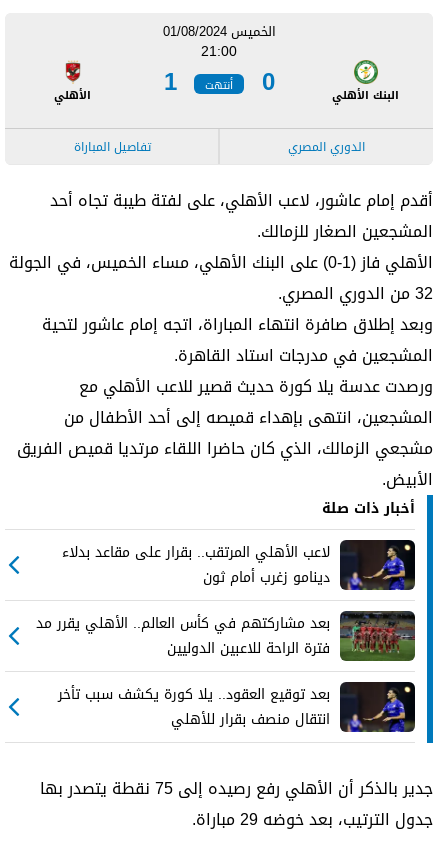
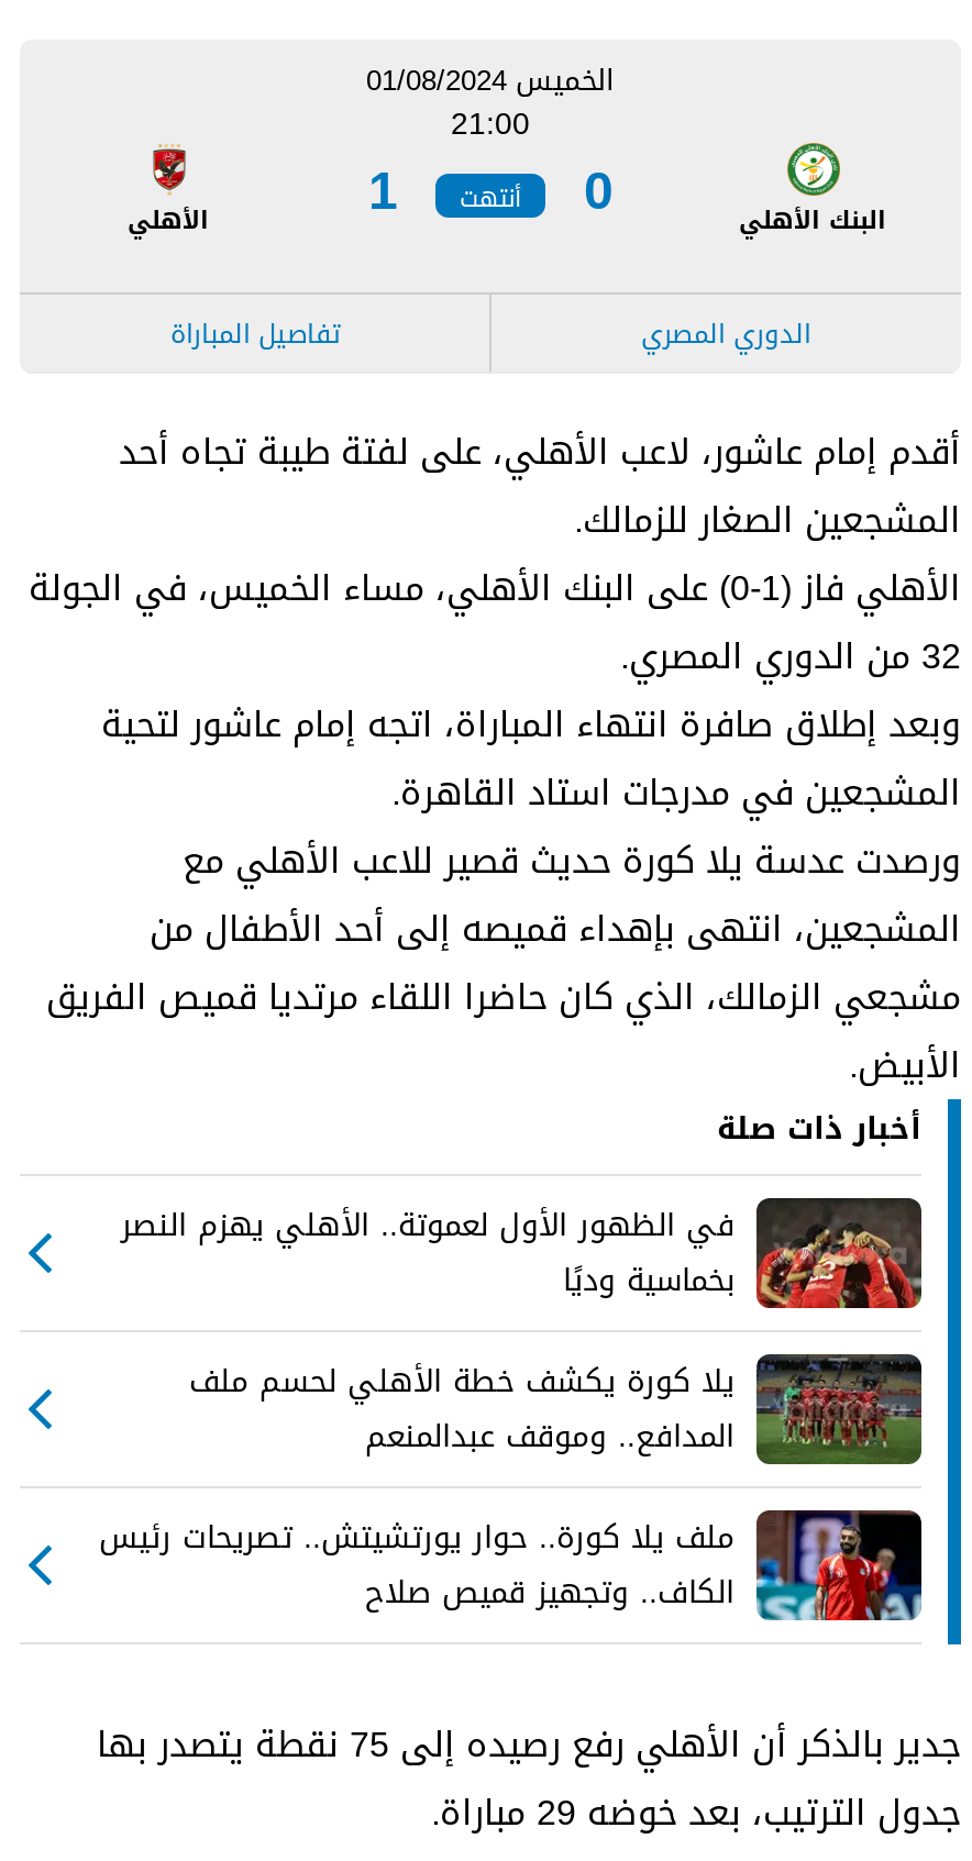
[62,539,415,591] [image] | لاعب الأهلي المرتقب.. بقرار على مقاعد بدلاء | دينامو زغرب أمام ثون -> [121,1196,921,1310] [image] | في الظهور الأول لعموتة.. الأهلي يهزم النصر | بخماسية وديًا
[36,610,330,662] بعد مشاركتهم في كأس العالم.. الأهلي يقرر مد | فترة الراحة للاعبين الدوليين -> [189,1352,734,1466] يلا كورة يكشف خطة الأهلي لحسم ملف | المدافع.. وموقف عبدالمنعم
[58,681,415,733] [image] | بعد توقيع العقود.. يلا كورة يكشف سبب تأخر | انتقال منصف بقرار للأهلي -> [99,1508,924,1622] [image] | ملف يلا كورة.. حوار يورتشيتش.. تصريحات رئيس | الكاف.. وتجهيز قميص صلاح

